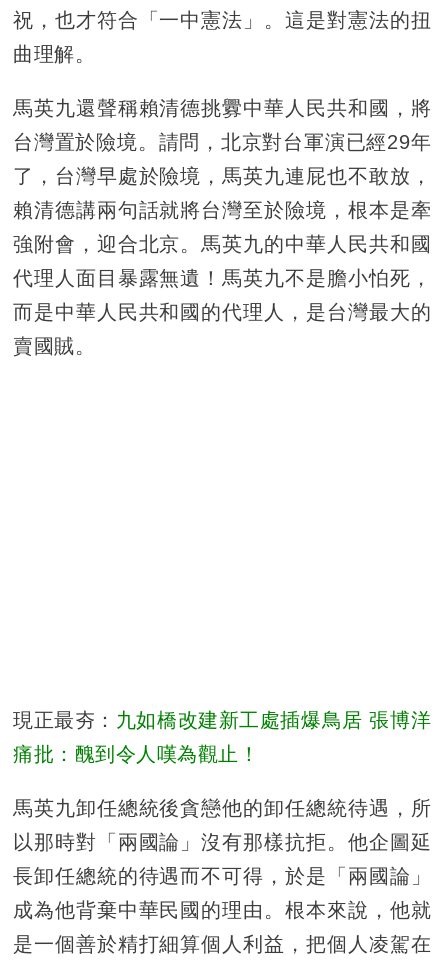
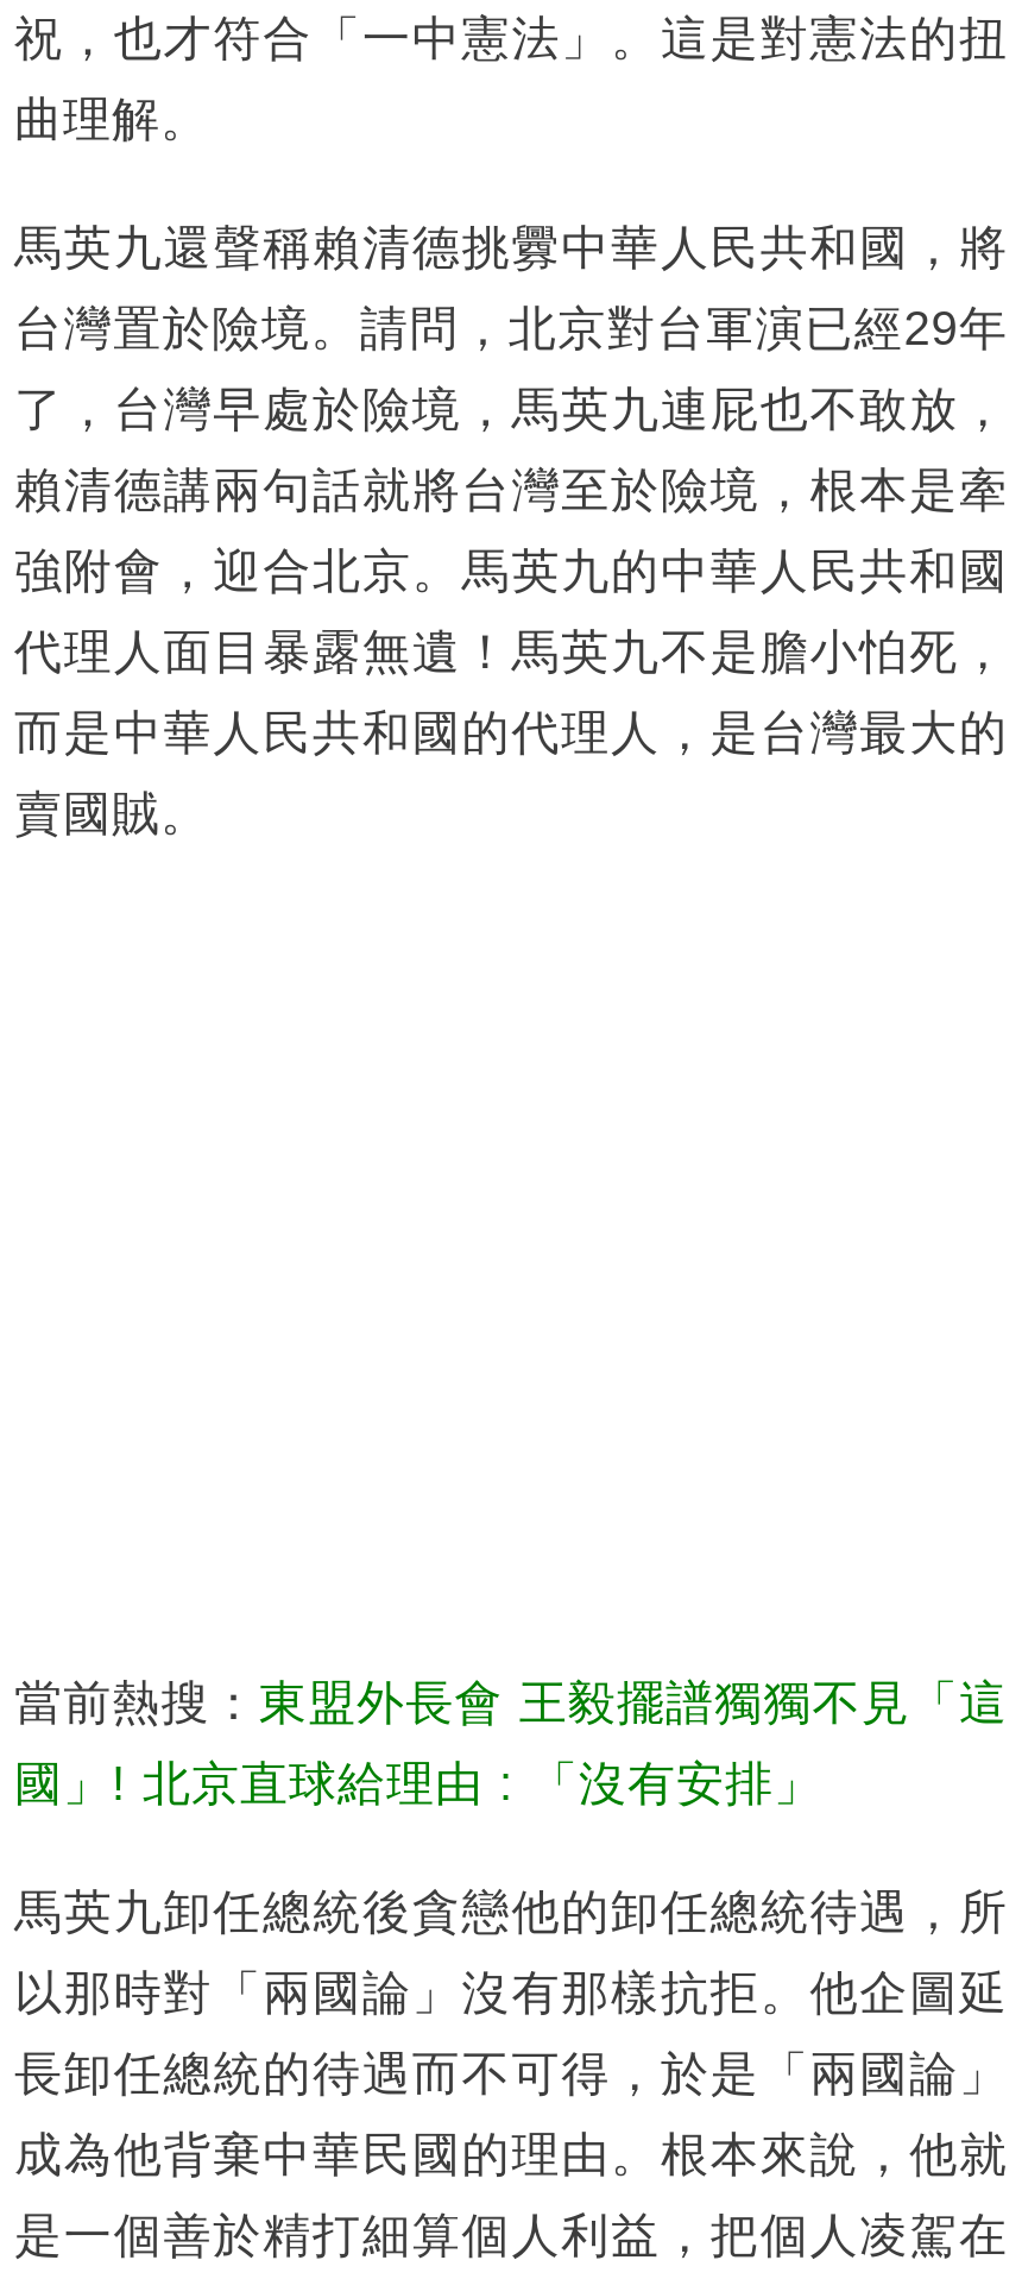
[13,709,431,731] 現正最夯：九如橋改建新工處插爆鳥居 張博洋 -> [14,1676,1008,1728] 當前熱搜：東盟外長會 王毅擺譜獨獨不見「這
[13,743,259,765] 痛批：醜到令人嘆為觀止！ -> [14,1756,822,1809] 國」! 北京直球給理由 : 「沒有安排」

